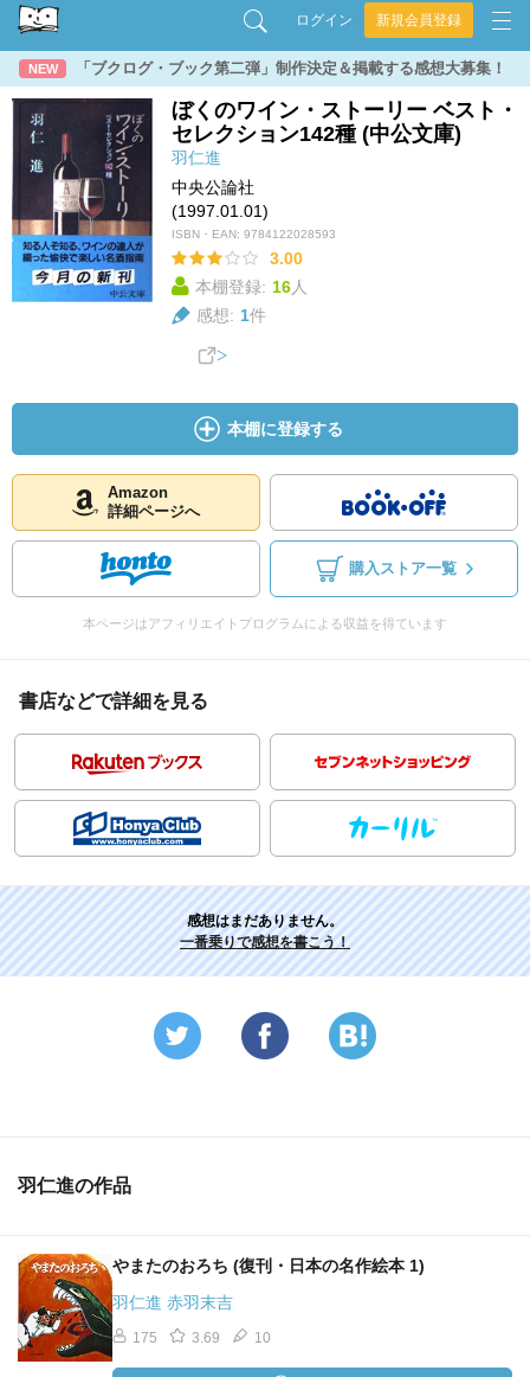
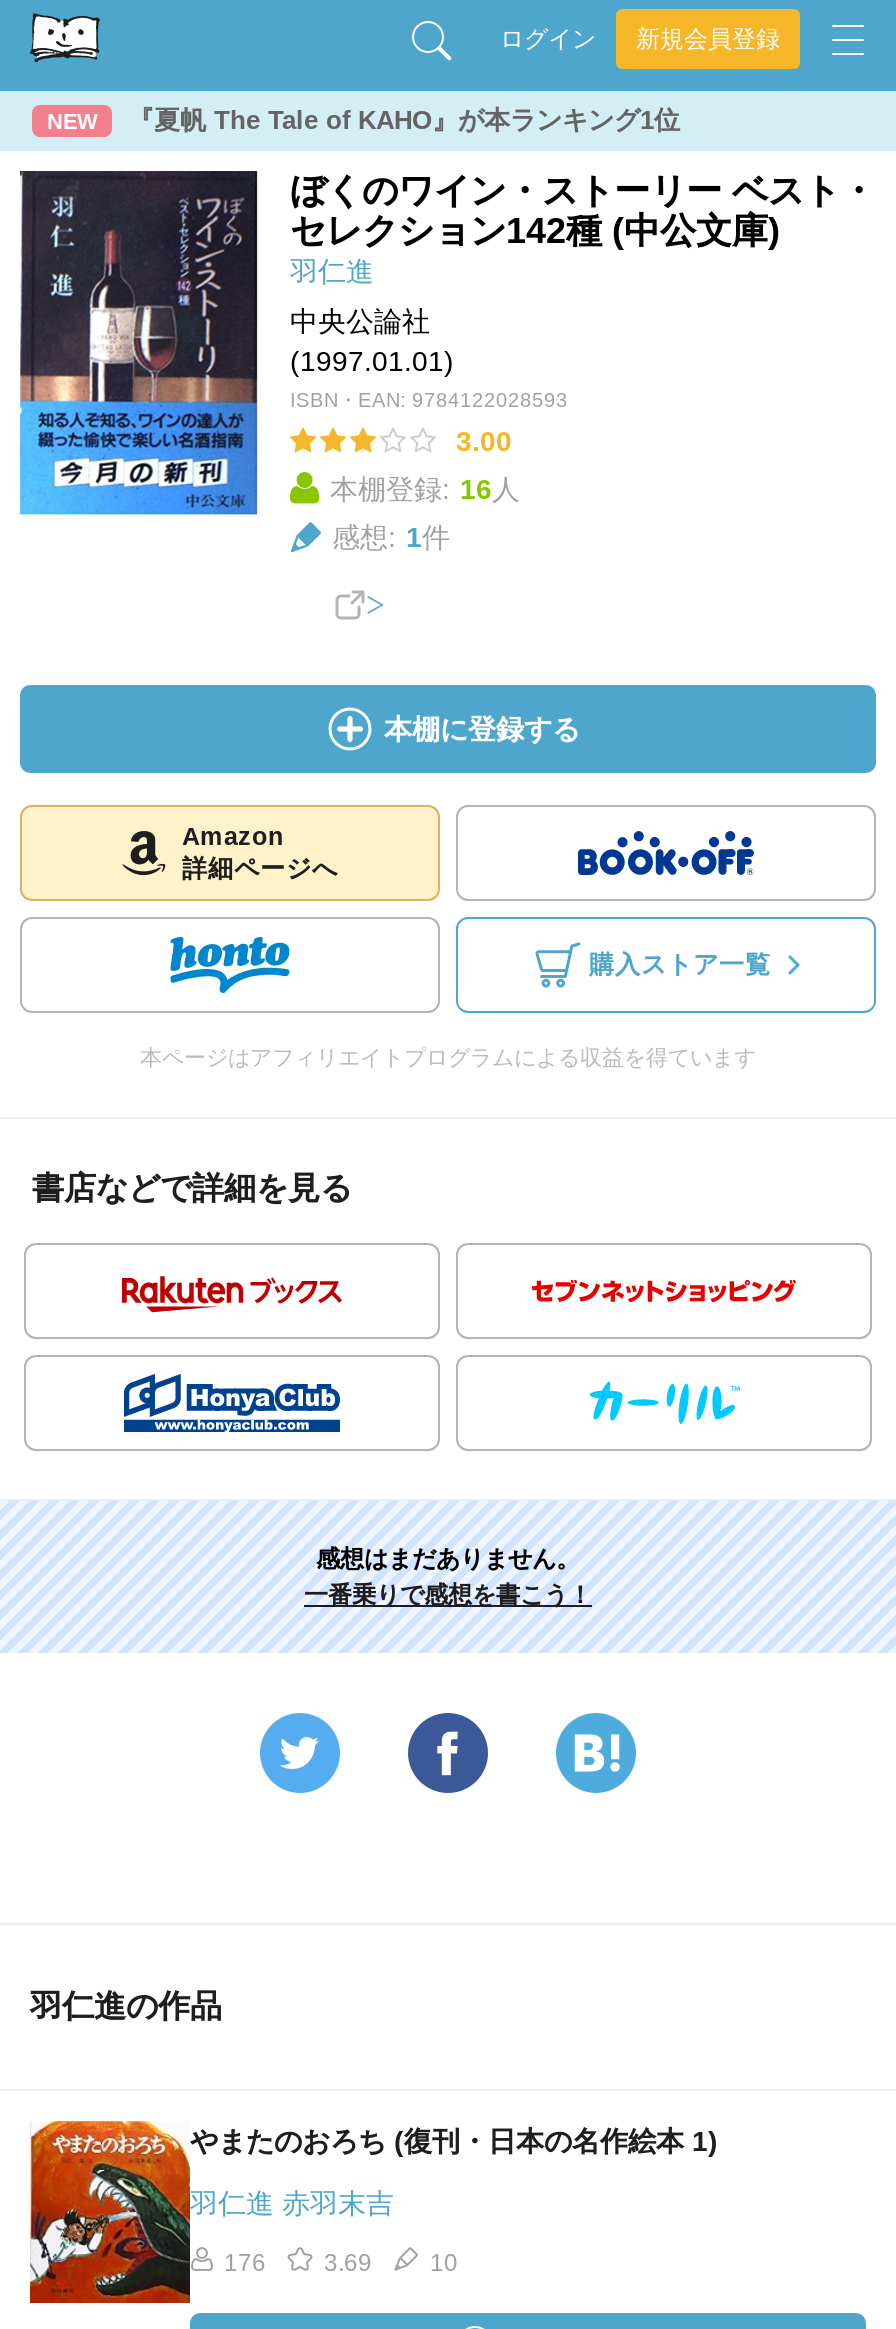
[76,59,506,77] 「ブクログ・ブック第二弾」制作決定＆掲載する感想大募集！ -> [128,105,680,135] 『夏帆 The Tale of KAHO』が本ランキング1位
[132,1330,157,1346] 175 -> [224,2249,266,2277] 176

